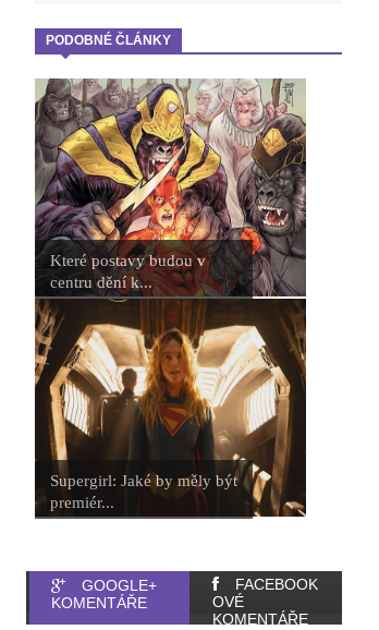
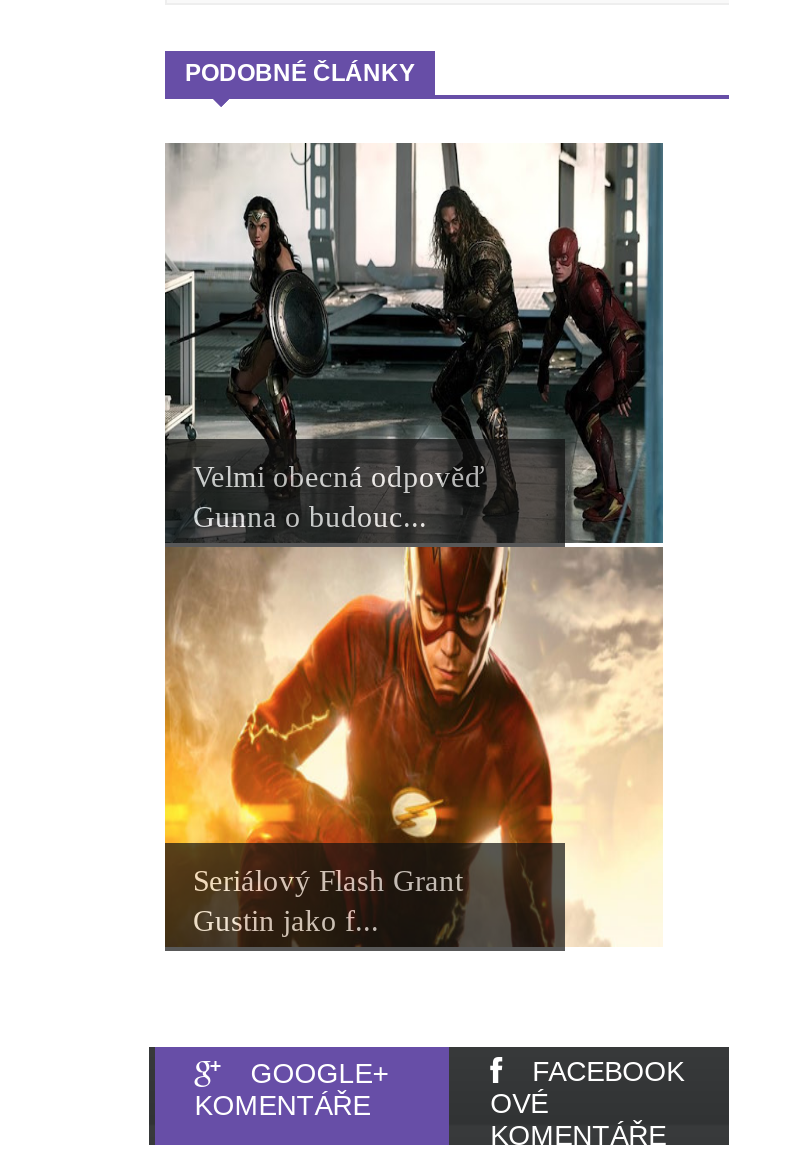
[34,78,307,518] [image] | Které postavy budou v | centru dění k... -> [163,141,665,947] [image] | Velmi obecná odpověď | Gunna o budouc...
[50,472,237,511] Supergirl: Jaké by měly být | premiér... -> [193,865,463,937] Seriálový Flash Grant | Gustin jako f...

